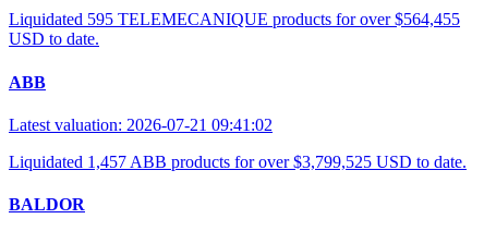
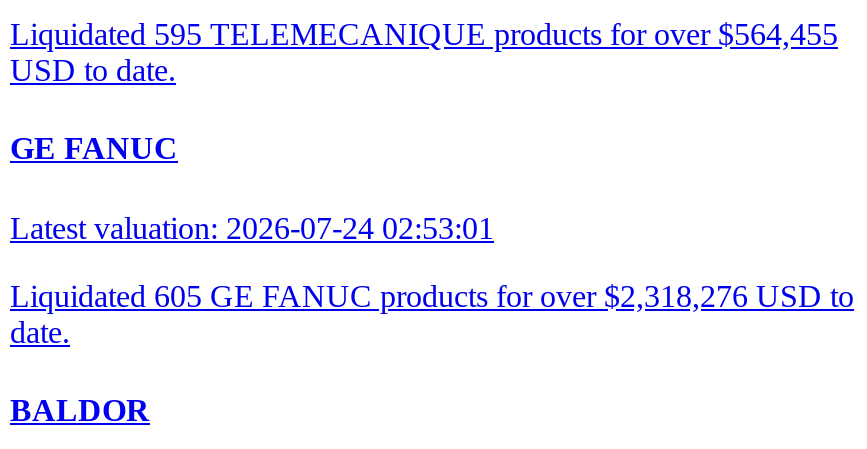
[9,73,46,91] ABB -> [10,132,178,166] GE FANUC
[9,115,273,134] Latest valuation: 2026-07-21 09:41:02 -> [10,211,494,245] Latest valuation: 2026-07-24 02:53:01
[9,152,467,171] Liquidated 1,457 ABB products for over $3,799,525 USD to date. -> [10,279,854,349] Liquidated 605 GE FANUC products for over $2,318,276 USD to | date.

